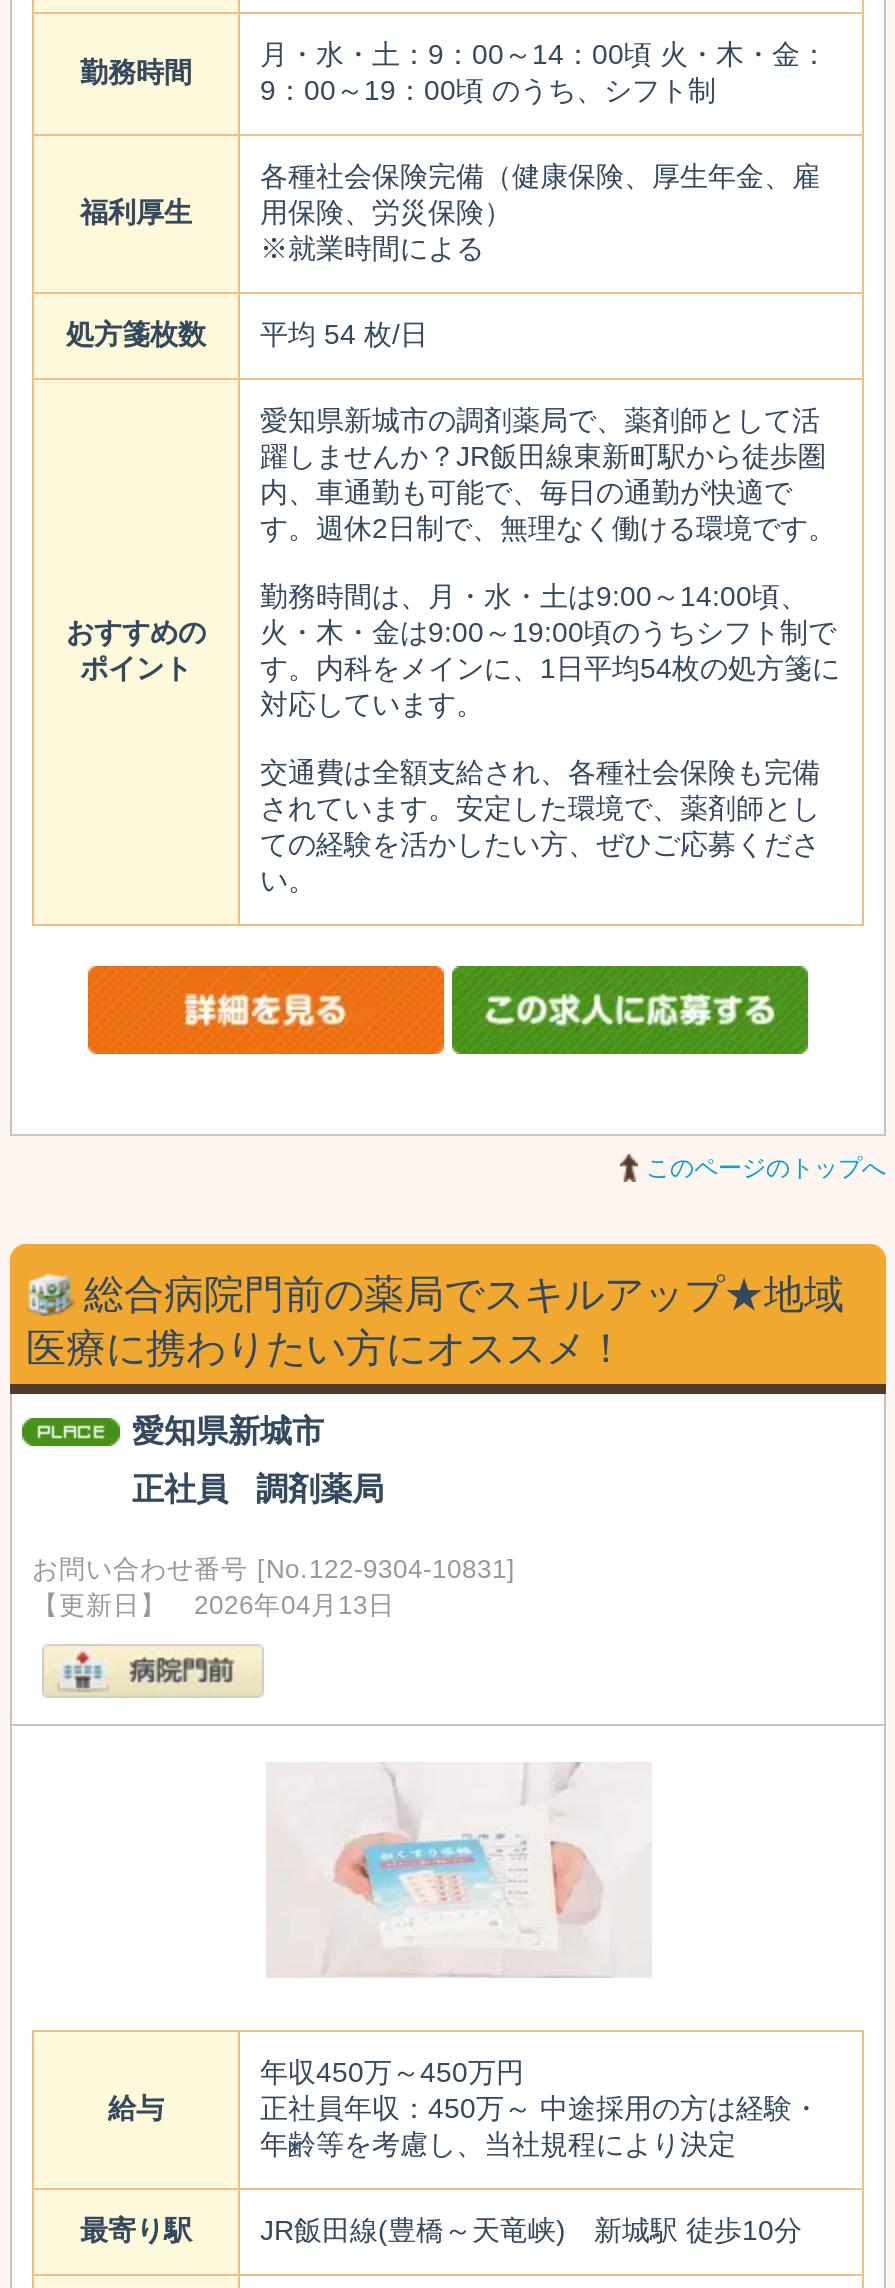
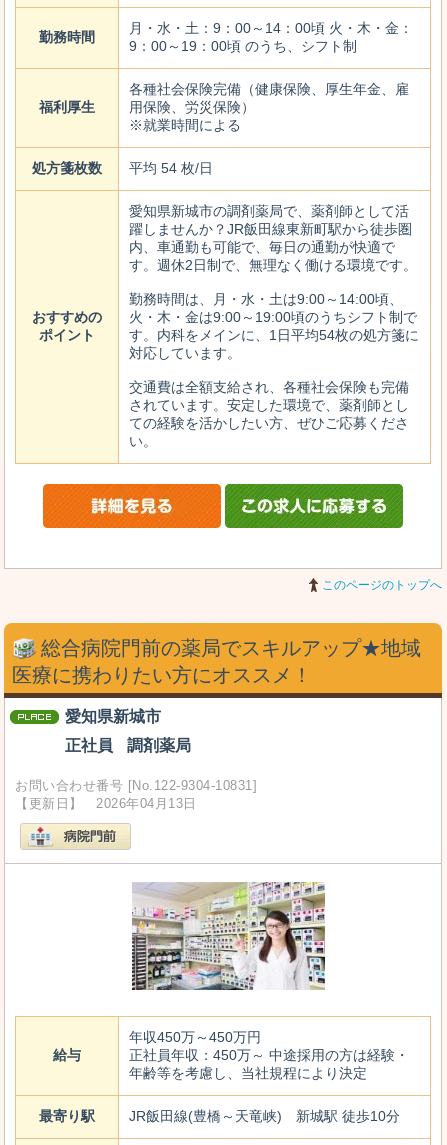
[266,1764,652,1978] [image] -> [131,882,326,991] [image]

